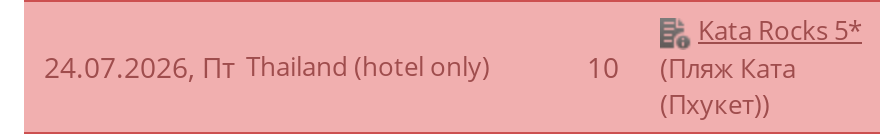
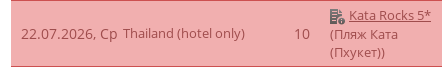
[44,48,490,86] 24.07.2026, Пт Thailand (hotel only) -> [21,24,245,43] 22.07.2026, Ср Thailand (hotel only)

